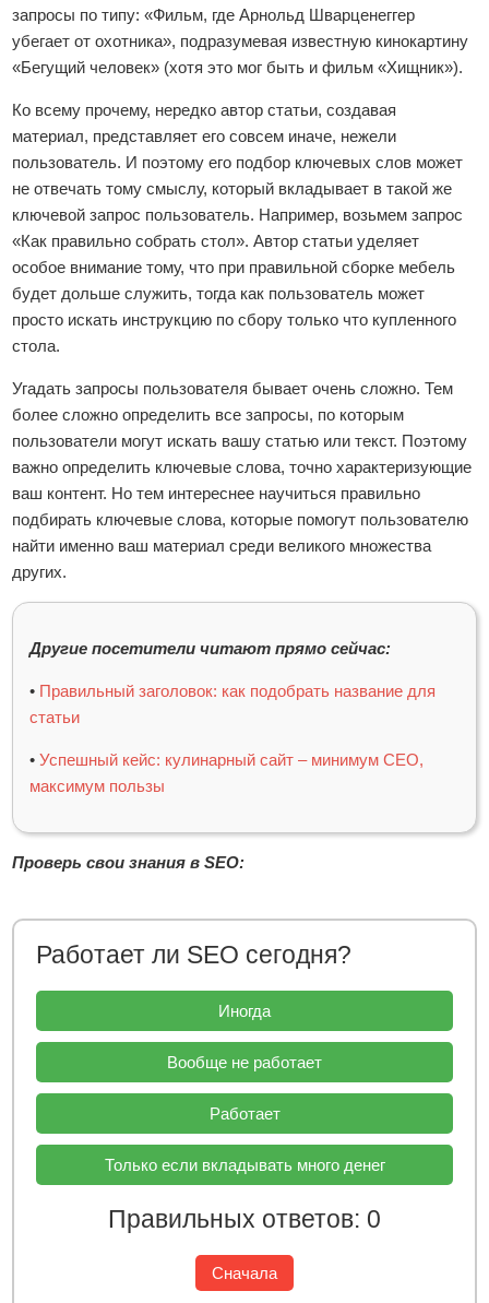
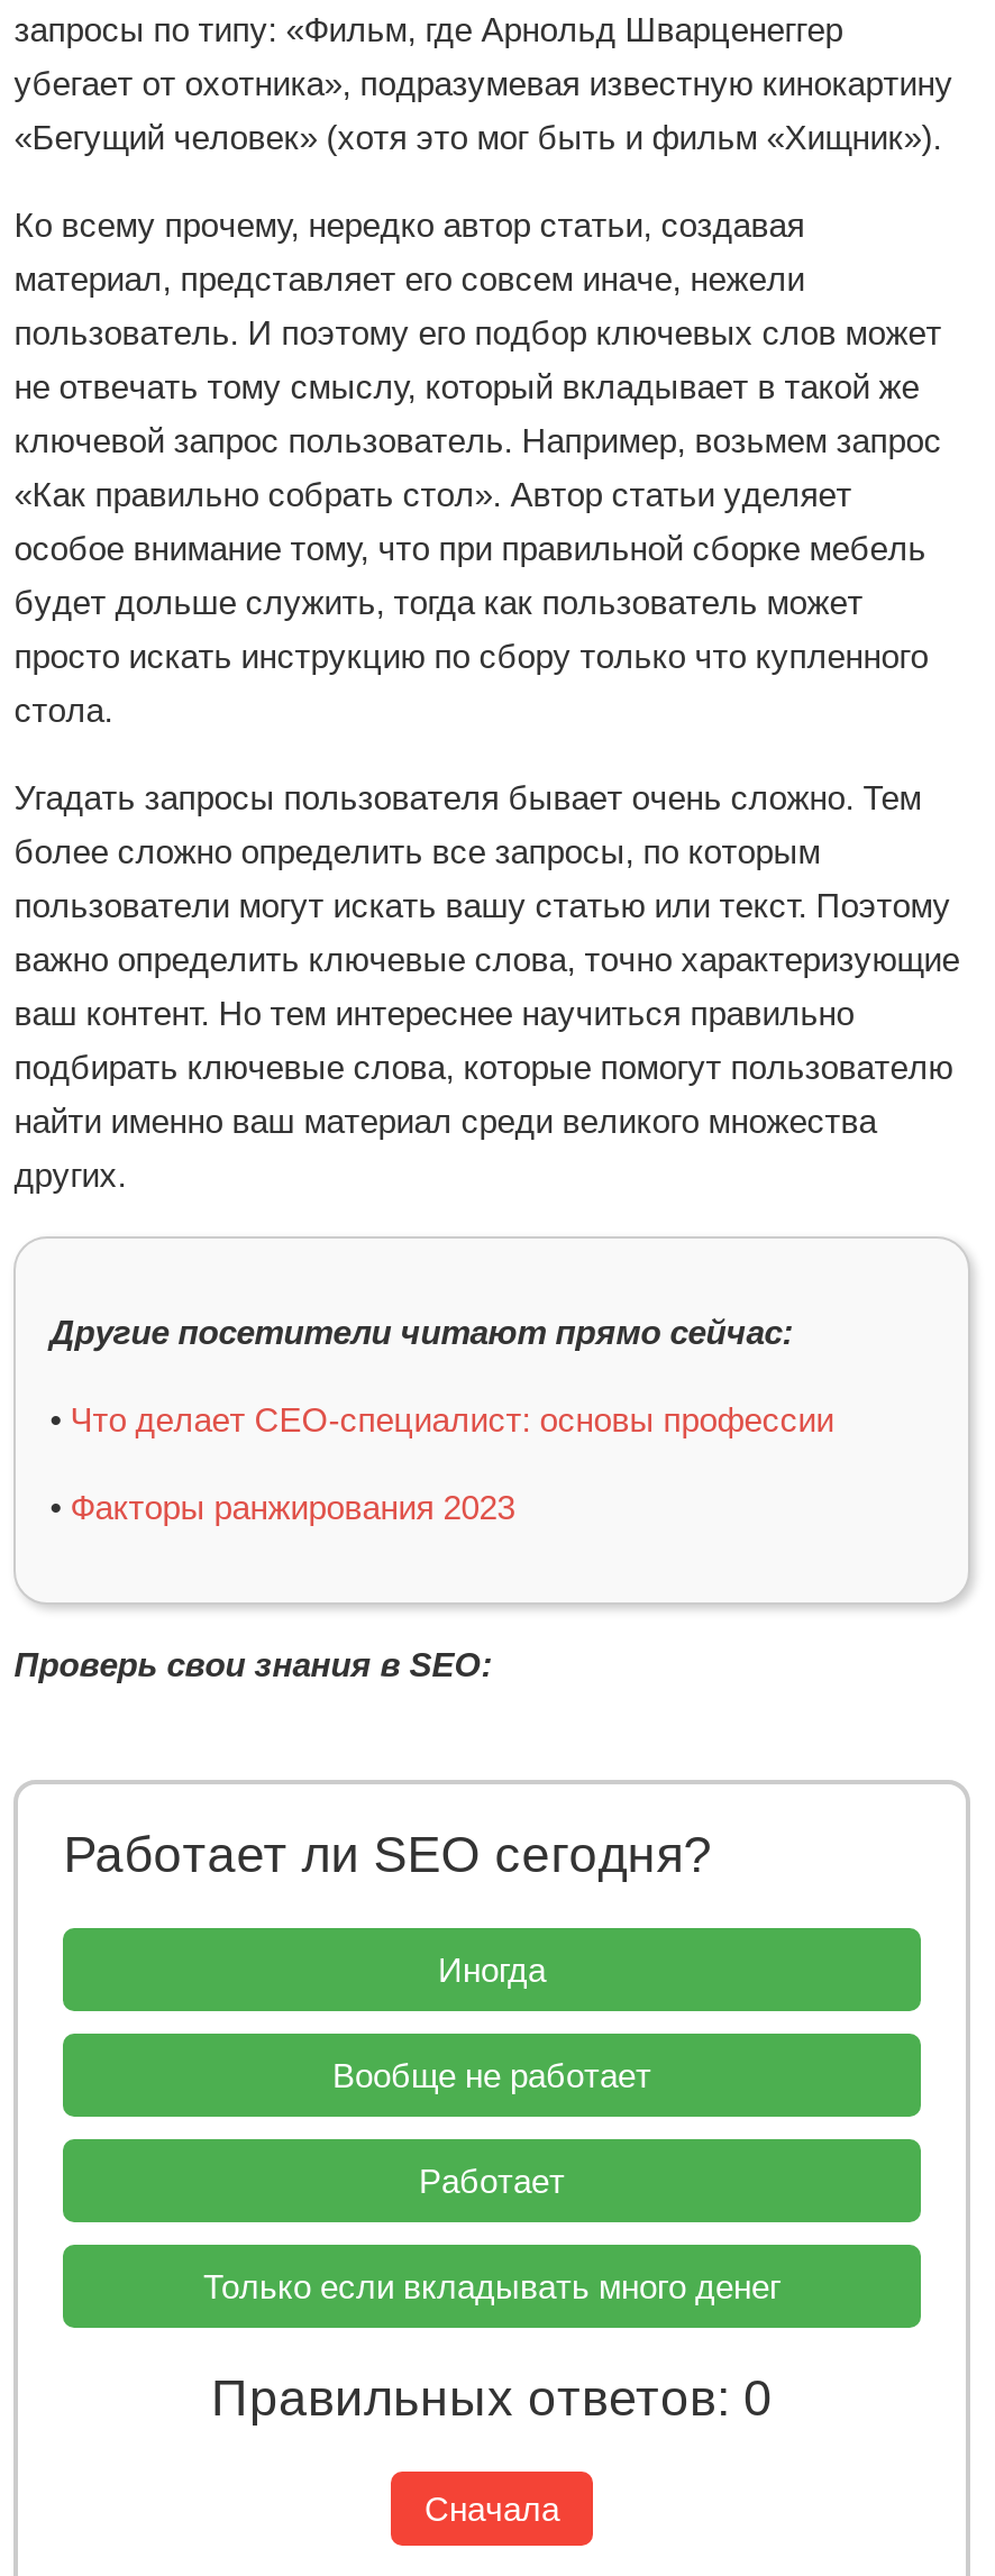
[30,682,436,726] • Правильный заголовок: как подобрать название для | статьи -> [50,1401,834,1439] • Что делает СЕО-специалист: основы профессии
[30,750,424,795] • Успешный кейс: кулинарный сайт – минимум СЕО, | максимум пользы -> [50,1488,515,1526] • Факторы ранжирования 2023

